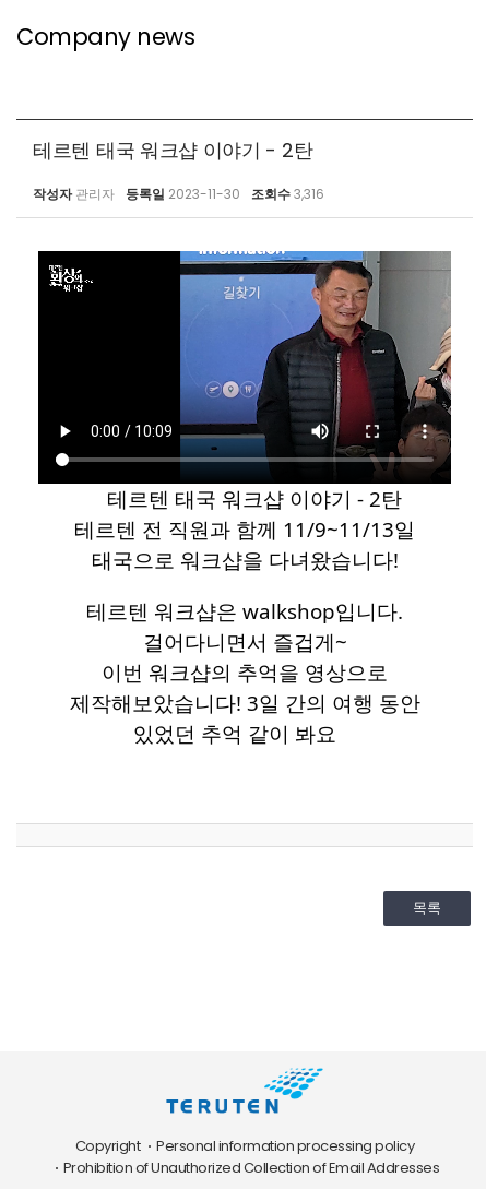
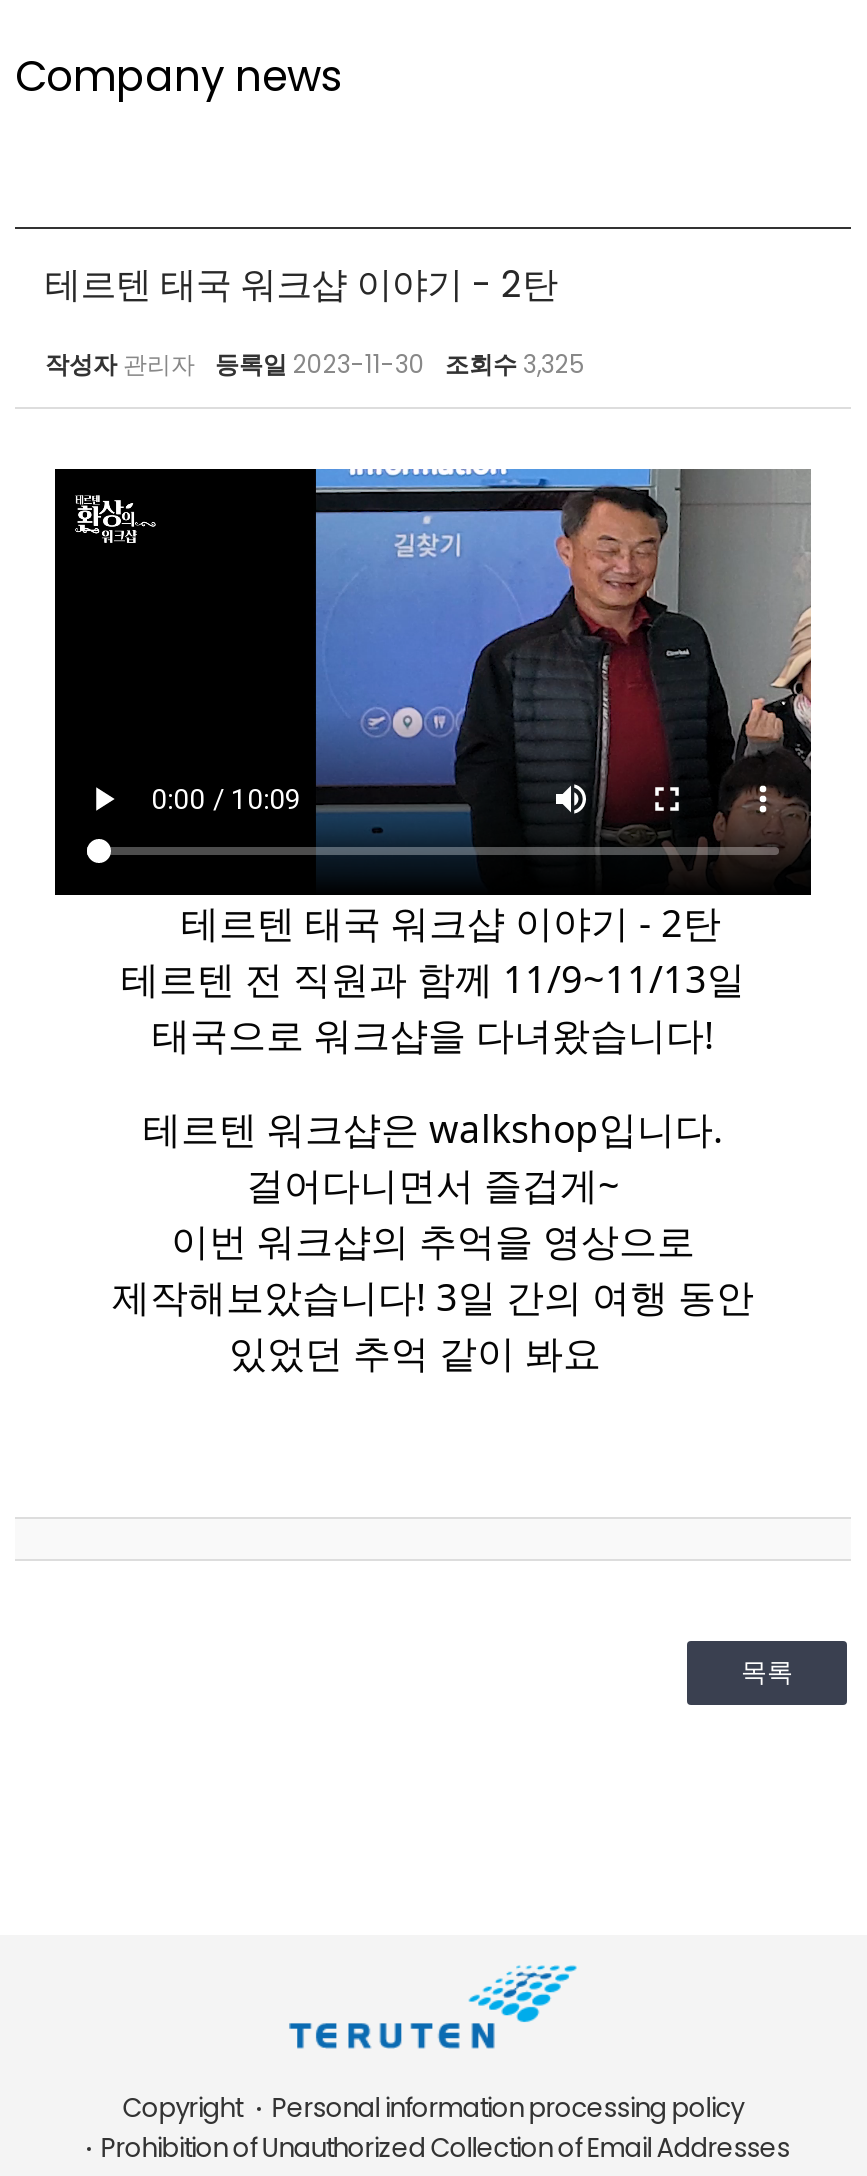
[33,185,324,204] 작성자 관리자 등록일 2023-11-30 조회수 3,316 -> [45,348,585,382] 작성자 관리자 등록일 2023-11-30 조회수 3,325

